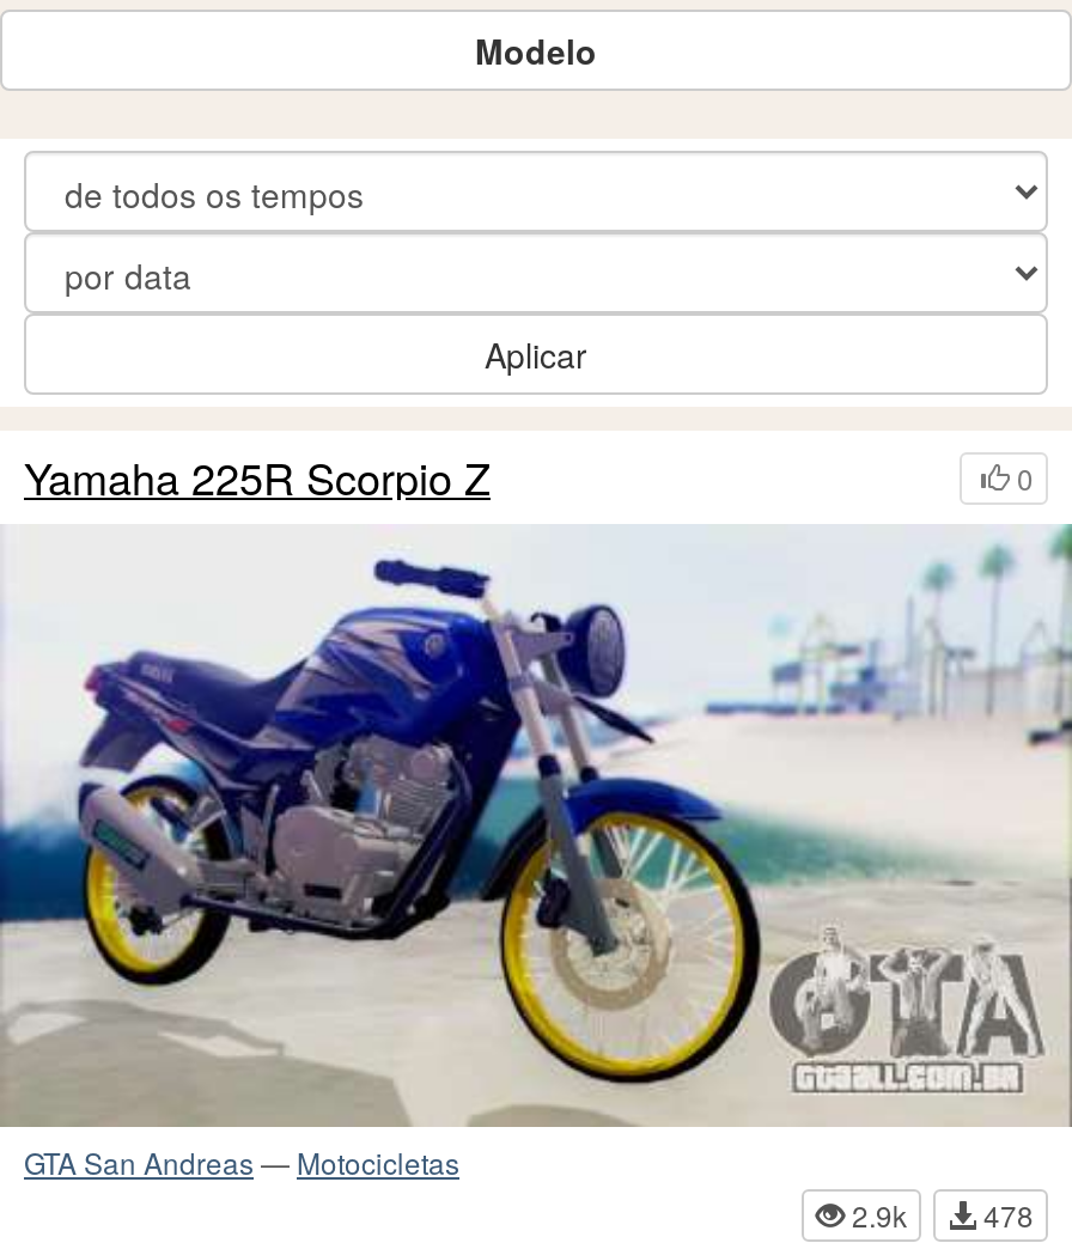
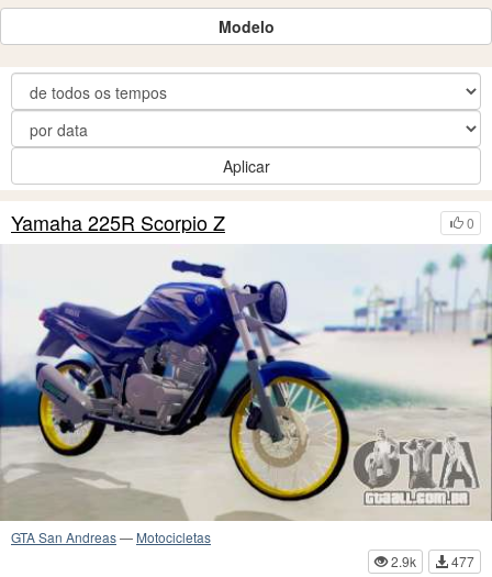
[852,1193,1034,1234] 2.9k 478 -> [391,551,474,570] 2.9k 477

